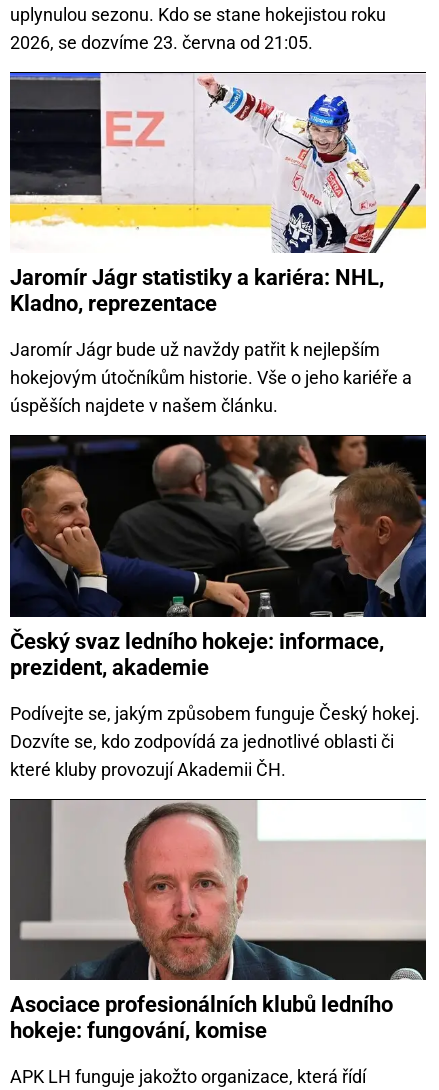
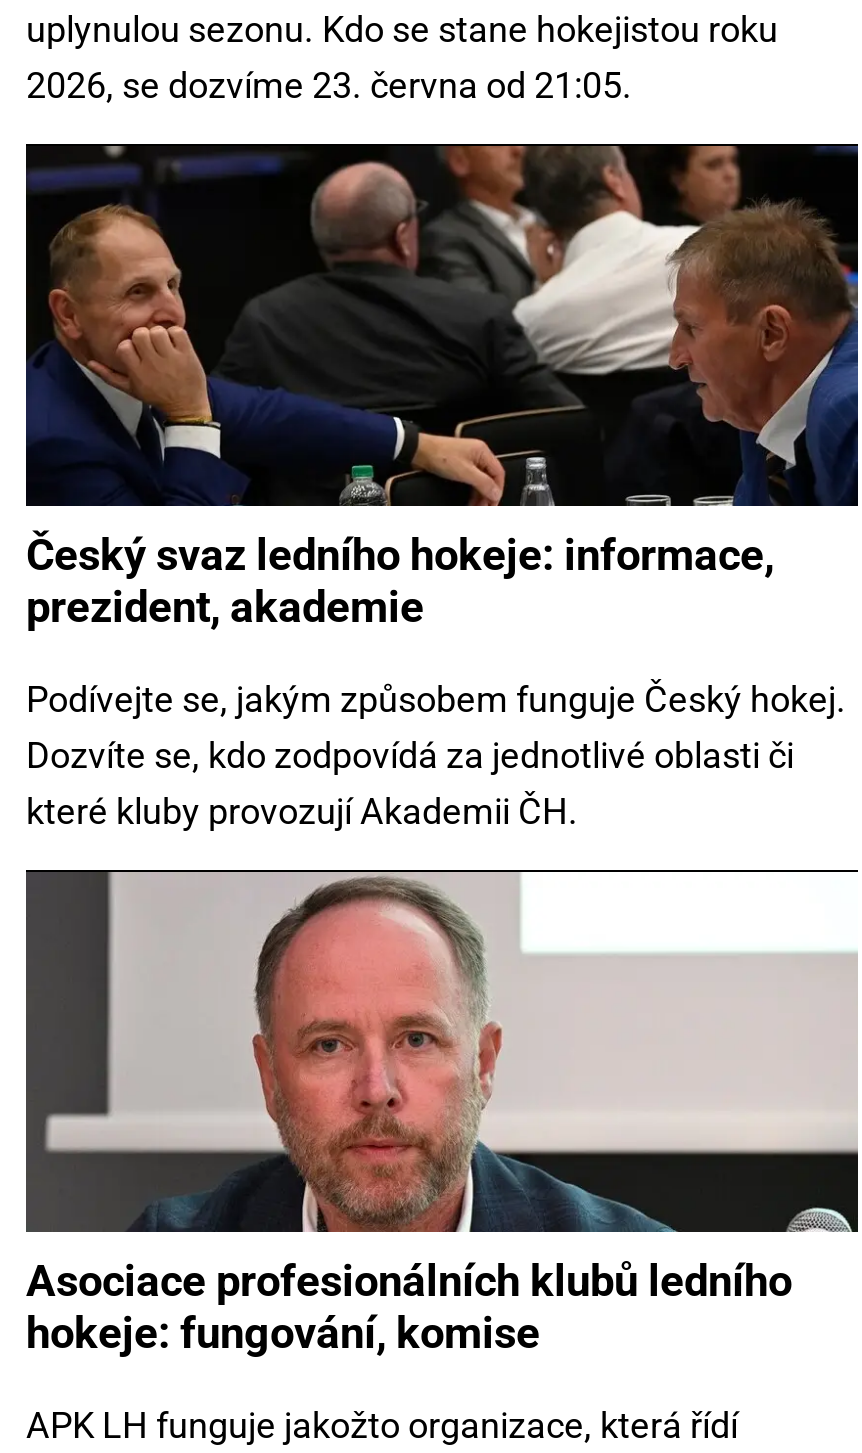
[9,72,427,416] [image] | Jaromír Jágr statistiky a kariéra: NHL, | Kladno, reprezentace | Jaromír Jágr bude už navždy patřit k nejlepším | hokejovým útočníkům historie. Vše o jeho kariéře a | úspěších najdete v našem článku. -> none

